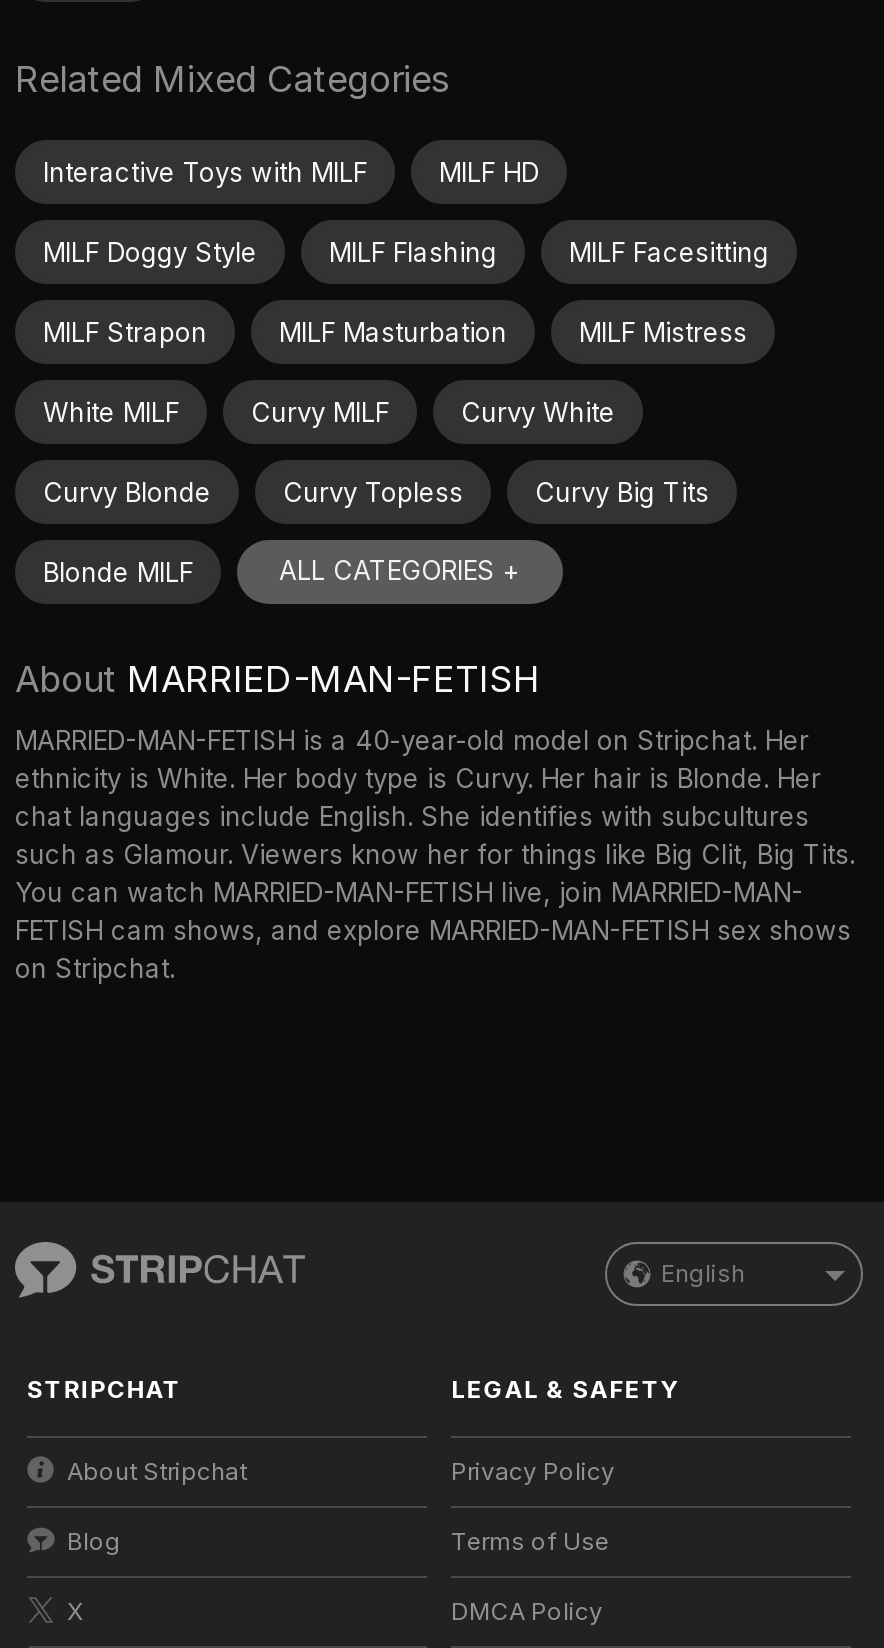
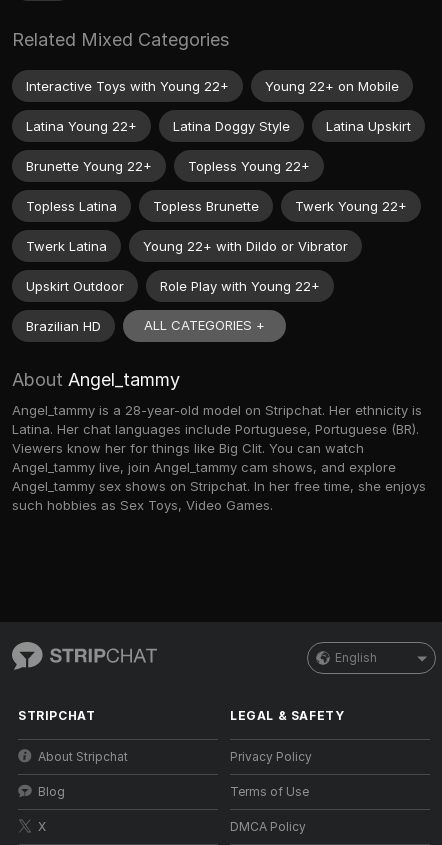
[43,156,769,588] Interactive Toys with MILF | MILF HD | MILF Doggy Style | MILF Flashing | MILF Facesitting | MILF Strapon | MILF Masturbation | MILF Mistress | White MILF | Curvy MILF | Curvy White | Curvy Blonde | Curvy Topless | Curvy Big Tits | Blonde MILF -> [26,78,411,334] Interactive Toys with Young 22+ | Young 22+ on Mobile | Latina Young 22+ | Latina Doggy Style | Latina Upskirt | Brunette Young 22+ | Topless Young 22+ | Topless Latina | Topless Brunette | Twerk Young 22+ | Twerk Latina | Young 22+ with Dildo or Vibrator | Upskirt Outdoor | Role Play with Young 22+ | Brazilian HD
moved [279,555,521,587] -> [144,317,265,333]: ALL CATEGORIES +
[15,659,541,701] About MARRIED-MAN-FETISH -> [12,369,180,390] About Angel_tammy
[15,725,855,985] MARRIED-MAN-FETISH is a 40-year-old model on Stripchat. Her | ethnicity is White. Her body type is Curvy. Her hair is Blonde. Her | chat languages include English. She identifies with subcultures | such as Glamour. Viewers know her for things like Big Clit, Big Tits. | You can watch MARRIED-MAN-FETISH live, join MARRIED-MAN- | FETISH cam shows, and explore MARRIED-MAN-FETISH sex shows | on Stripchat. -> [12,402,426,513] Angel_tammy is a 28-year-old model on Stripchat. Her ethnicity is | Latina. Her chat languages include Portuguese, Portuguese (BR). | Viewers know her for things like Big Clit. You can watch | Angel_tammy live, join Angel_tammy cam shows, and explore | Angel_tammy sex shows on Stripchat. In her free time, she enjoys | such hobbies as Sex Toys, Video Games.

